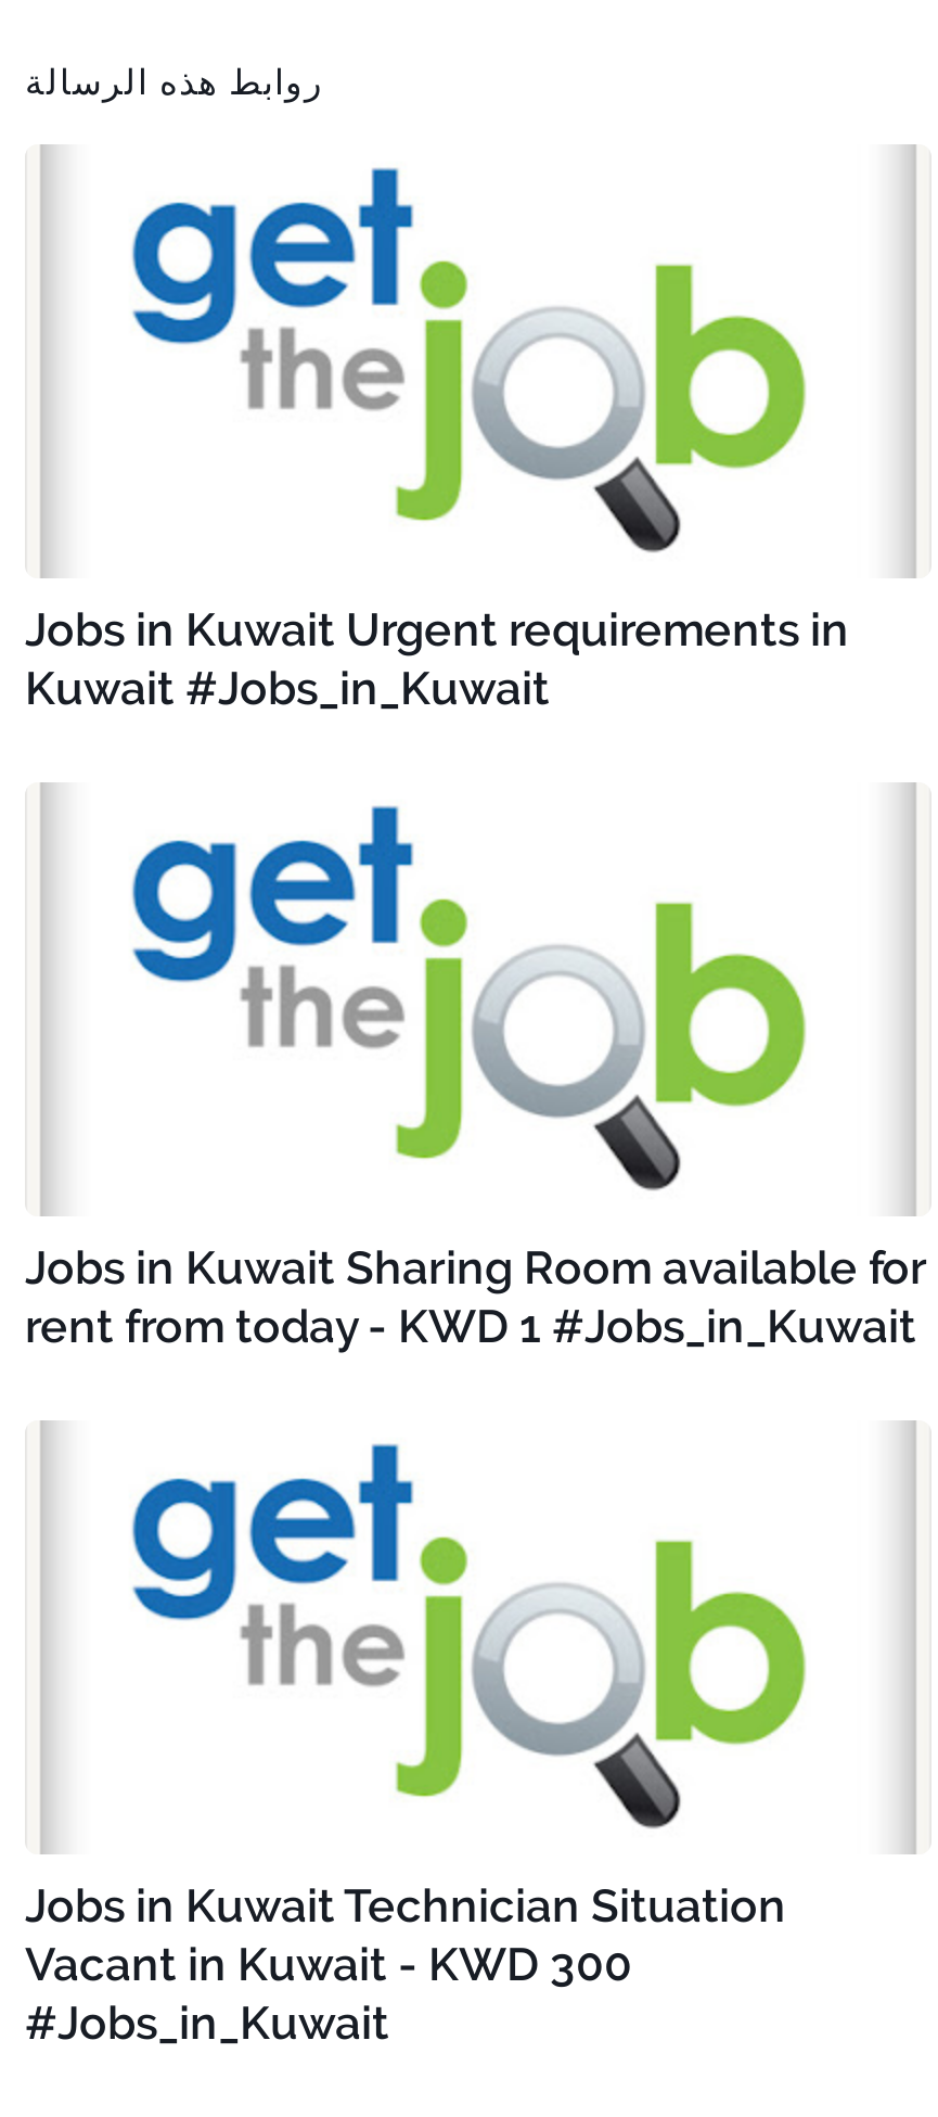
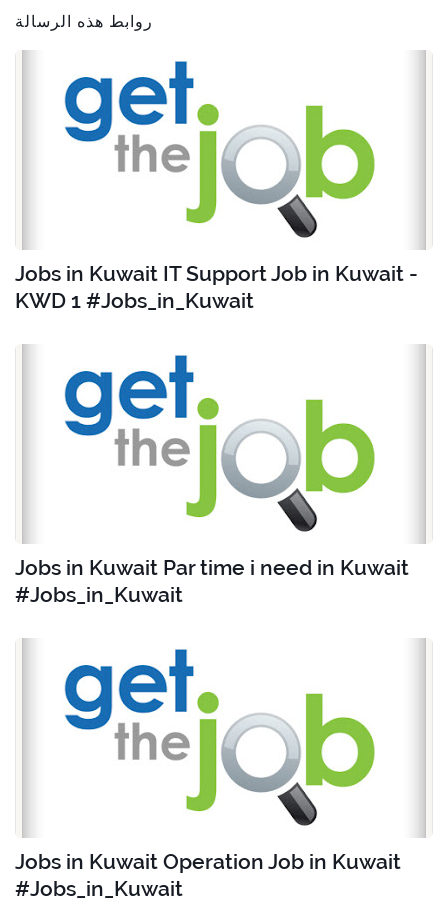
[25,603,849,716] Jobs in Kuwait Urgent requirements in | Kuwait #Jobs_in_Kuwait -> [15,261,418,313] Jobs in Kuwait IT Support Job in Kuwait - | KWD 1 #Jobs_in_Kuwait
[25,1241,925,1354] Jobs in Kuwait Sharing Room available for | rent from today - KWD 1 #Jobs_in_Kuwait -> [15,555,409,607] Jobs in Kuwait Par time i need in Kuwait | #Jobs_in_Kuwait
[25,1879,786,1992] Jobs in Kuwait Technician Situation | Vacant in Kuwait - KWD 300 -> [15,849,401,874] Jobs in Kuwait Operation Job in Kuwait

